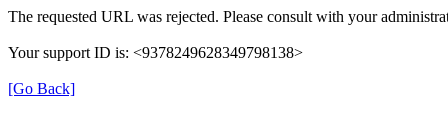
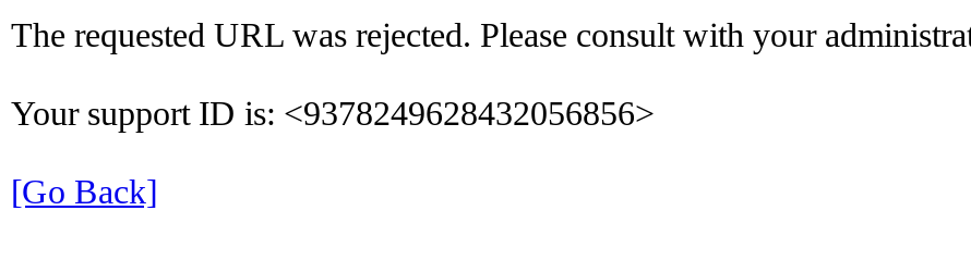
[8,44,303,61] Your support ID is: <9378249628349798138> -> [11,95,655,132] Your support ID is: <9378249628432056856>

